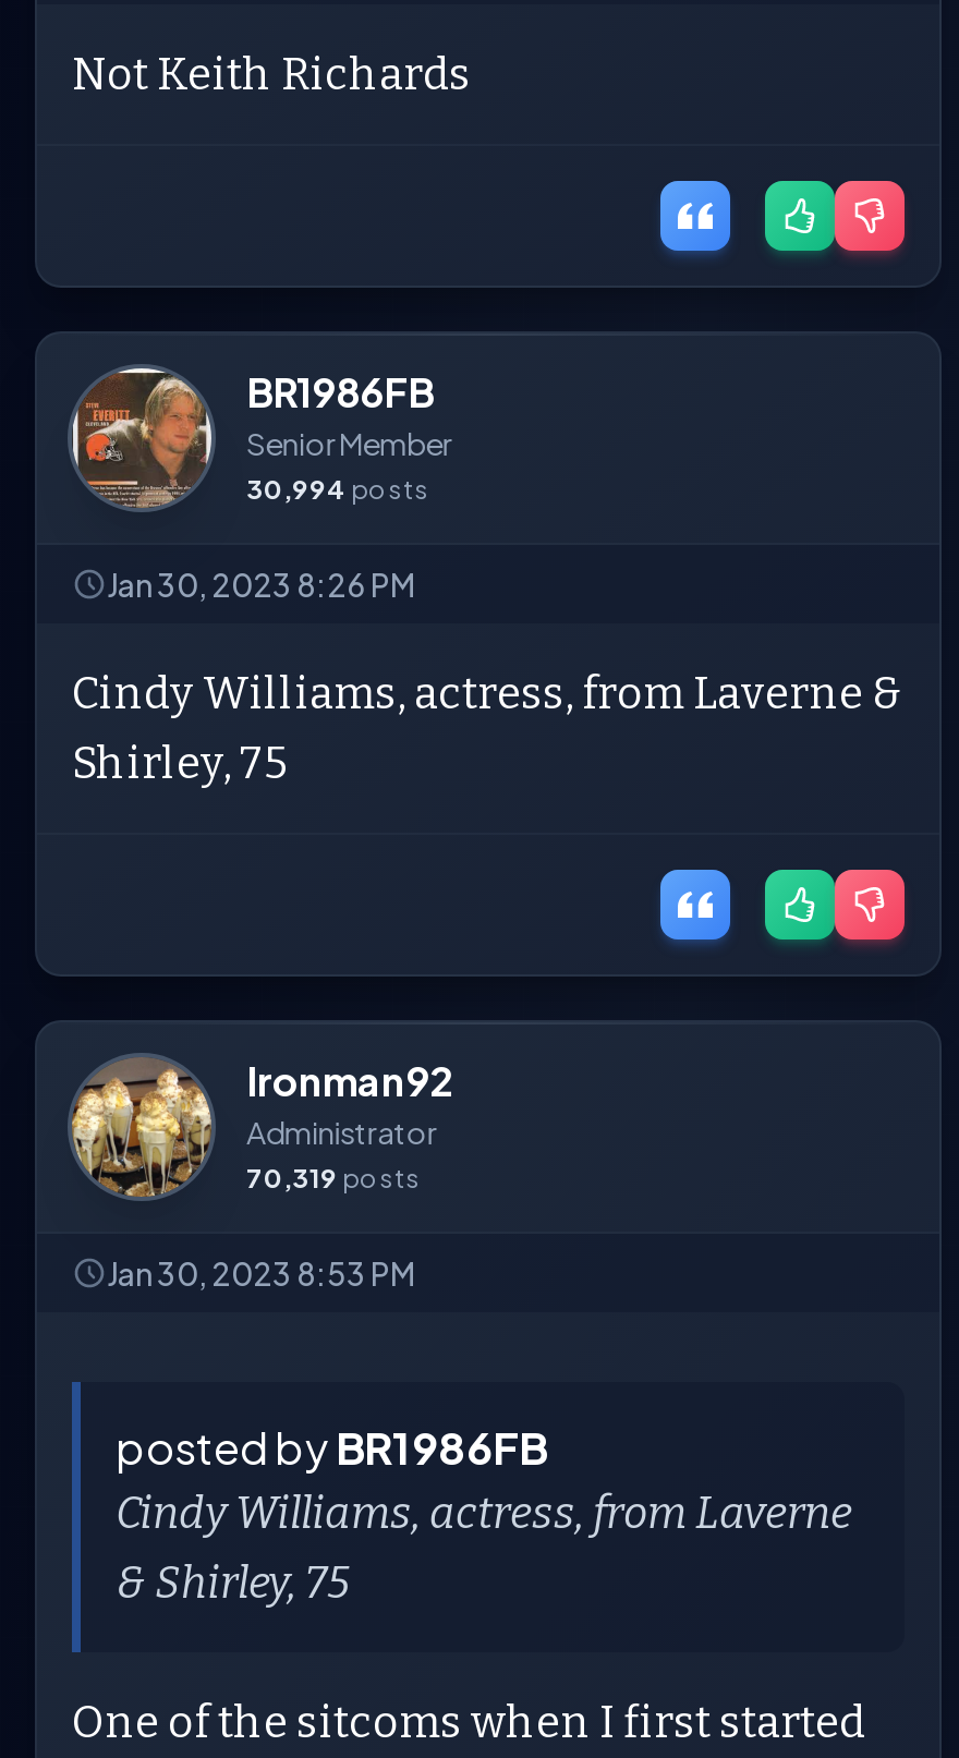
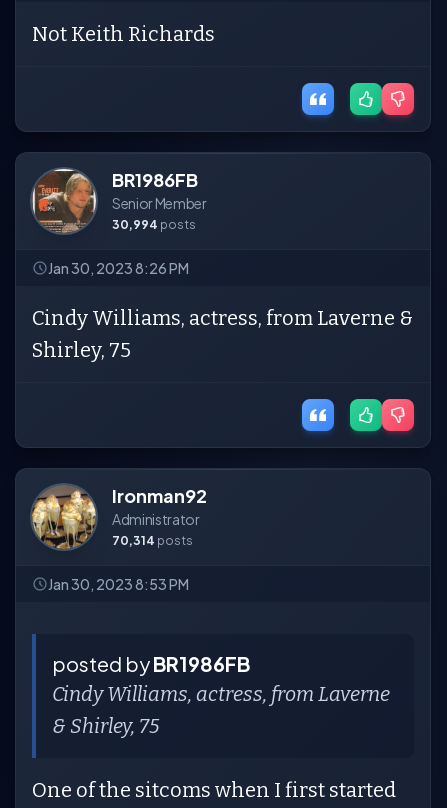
[246,1162,421,1195] 70,319 posts -> [112,533,193,548] 70,314 posts

